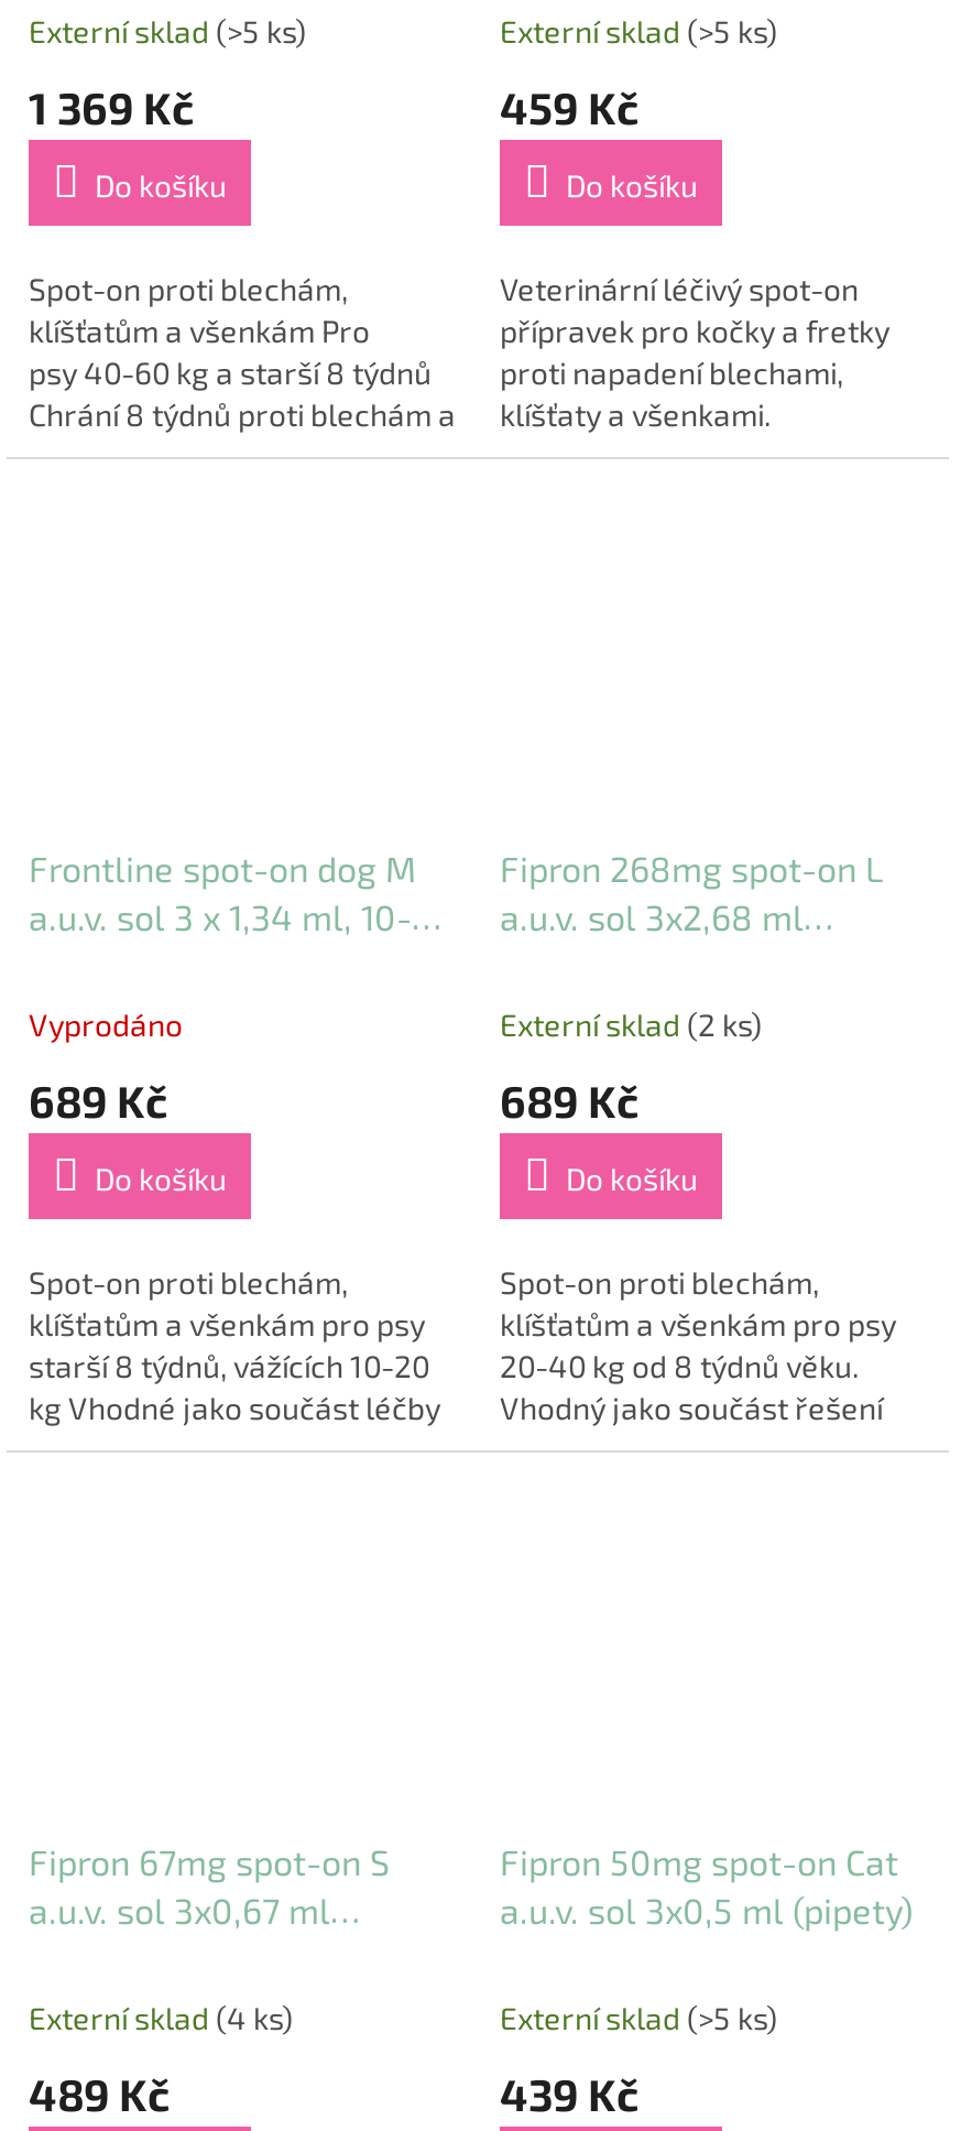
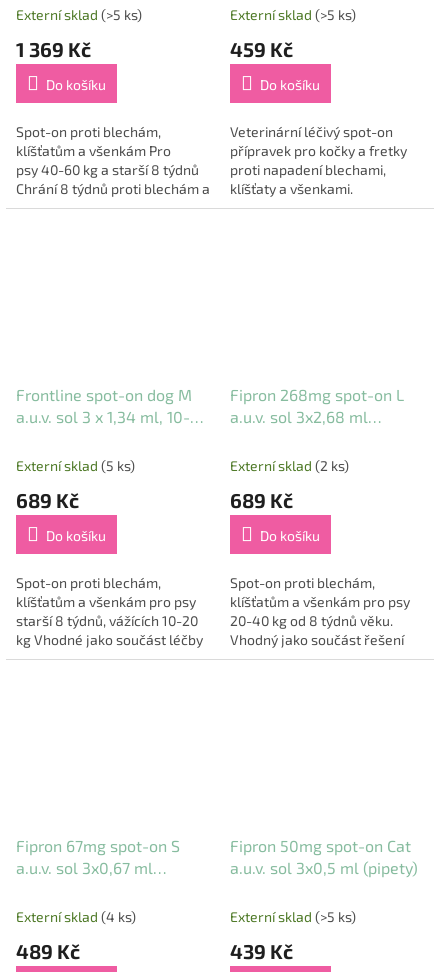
[29,1005,183,1042] Vyprodáno -> [16,457,135,474] Externí sklad (5 ks)

